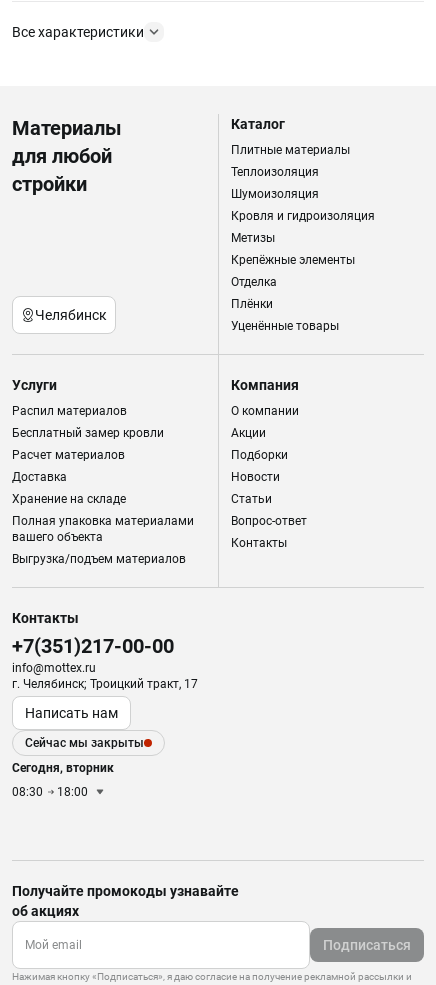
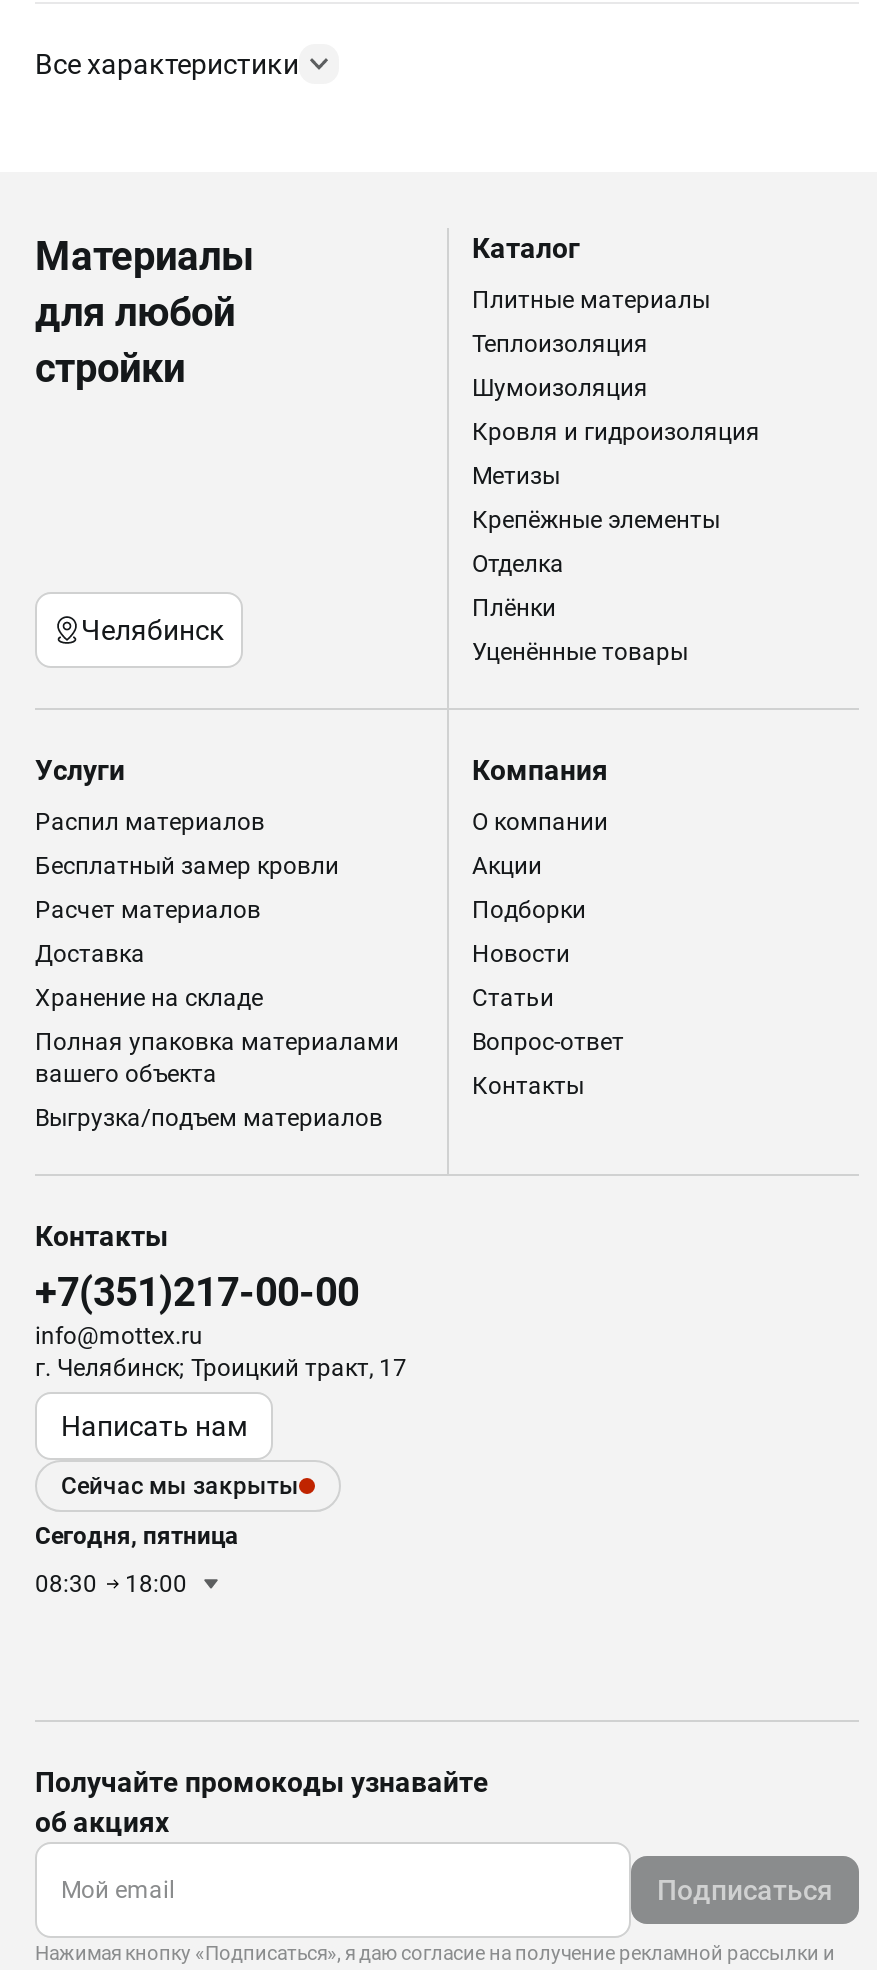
[12,761,114,775] Сегодня, вторник -> [35,1522,237,1550] Сегодня, пятница

